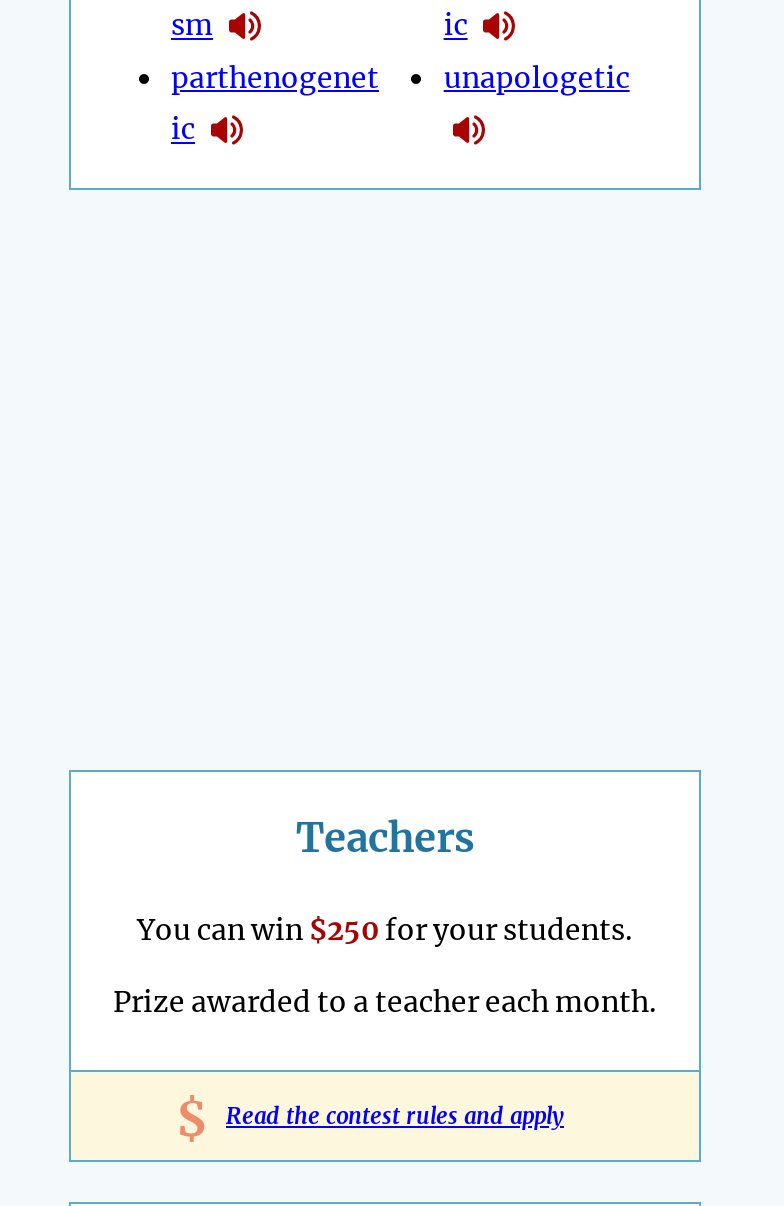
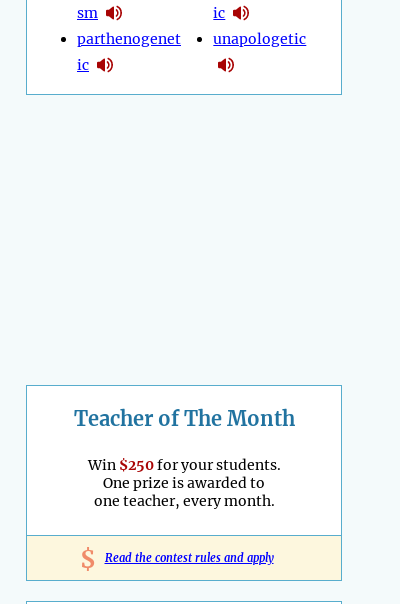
[113,813,657,1021] Teachers | You can win $250 for your students. | Prize awarded to a teacher each month. -> [73,406,294,510] Teacher of The Month | Win $250 for your students. | One prize is awarded to | one teacher, every month.

